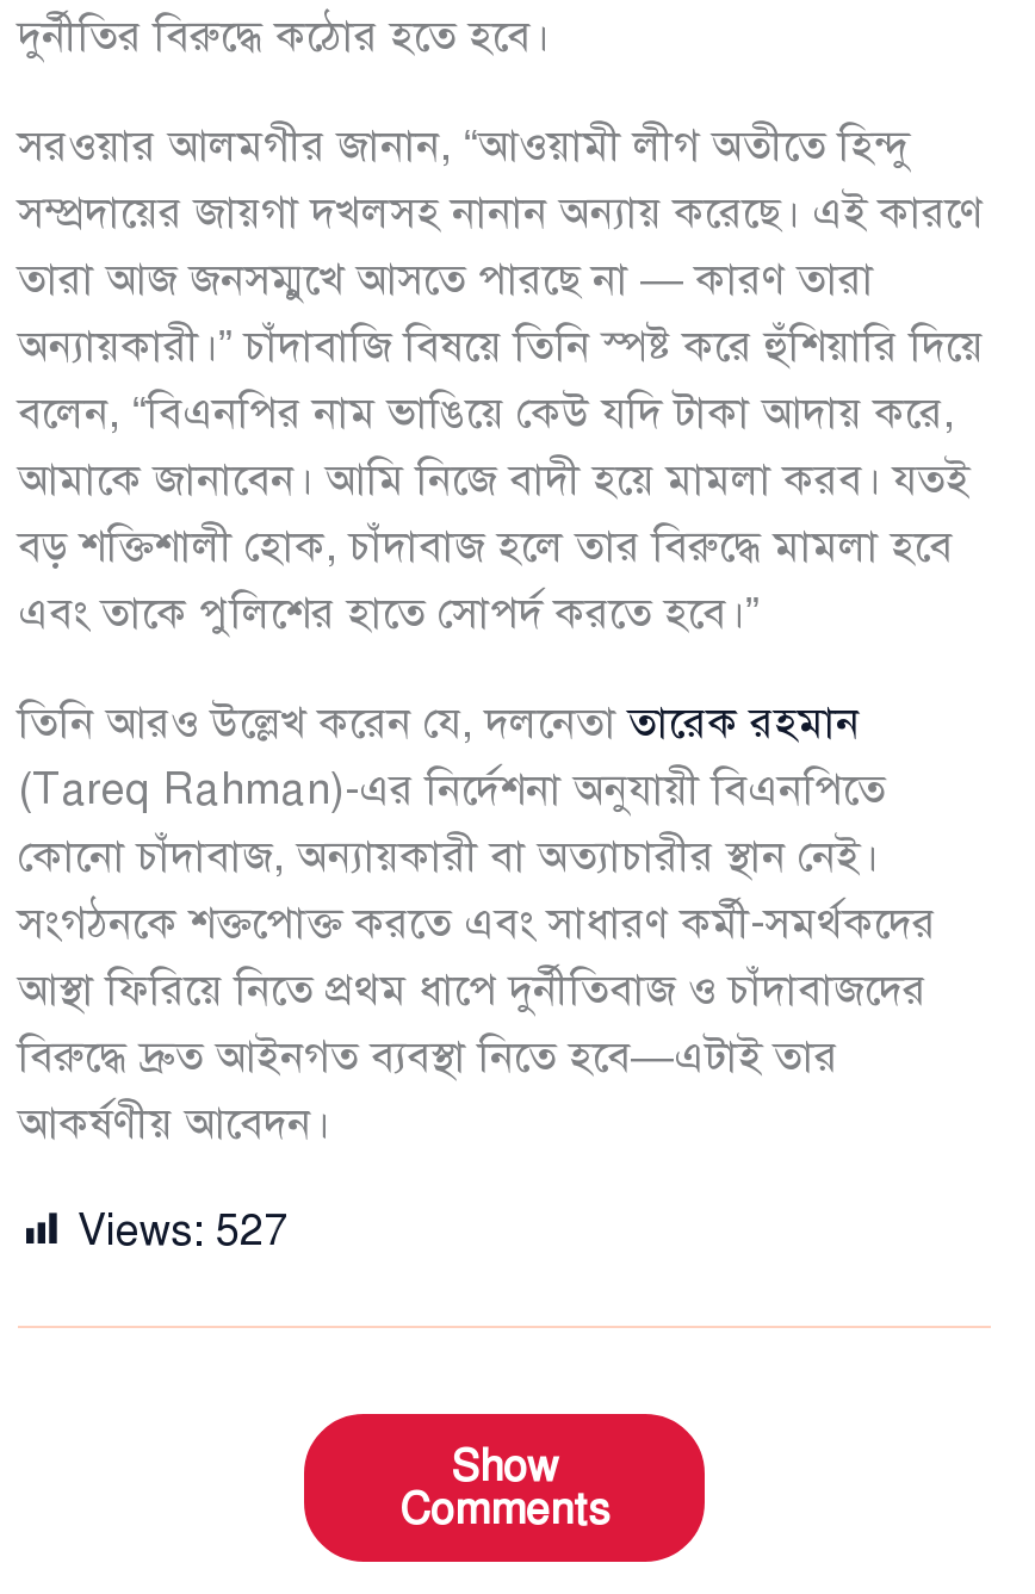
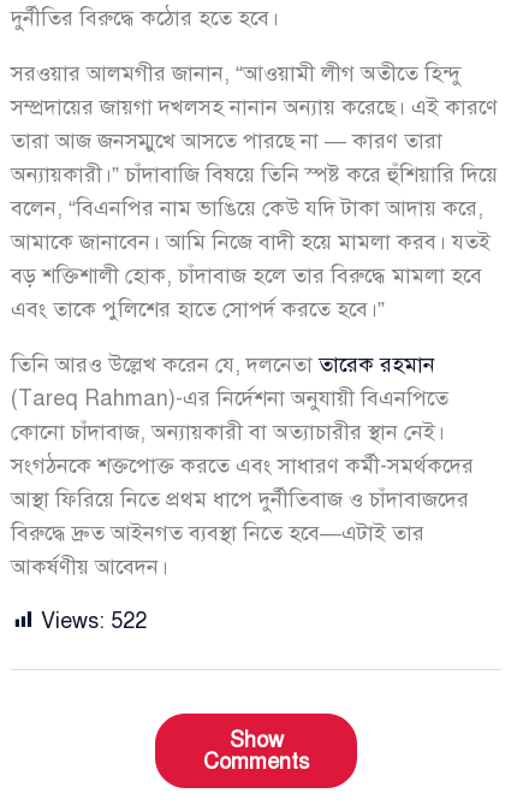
[78,1203,287,1256] Views: 527 -> [41,607,147,634] Views: 522

